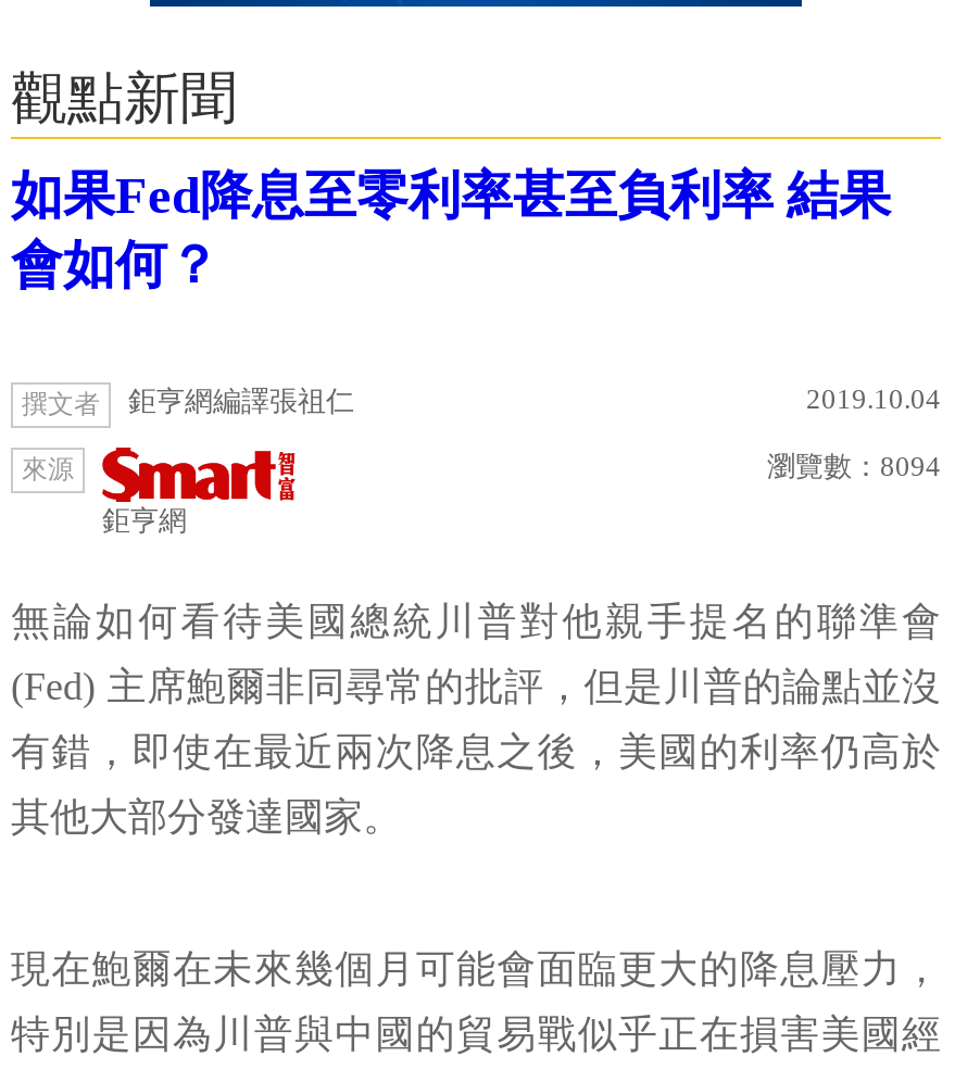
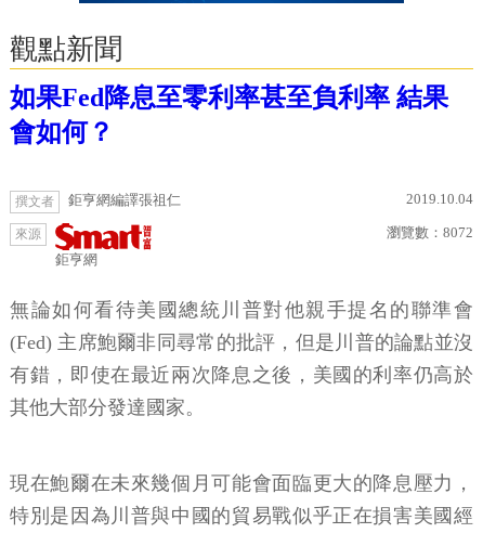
[767,450,941,482] 瀏覽數：8094 -> [387,224,473,240] 瀏覽數：8072

